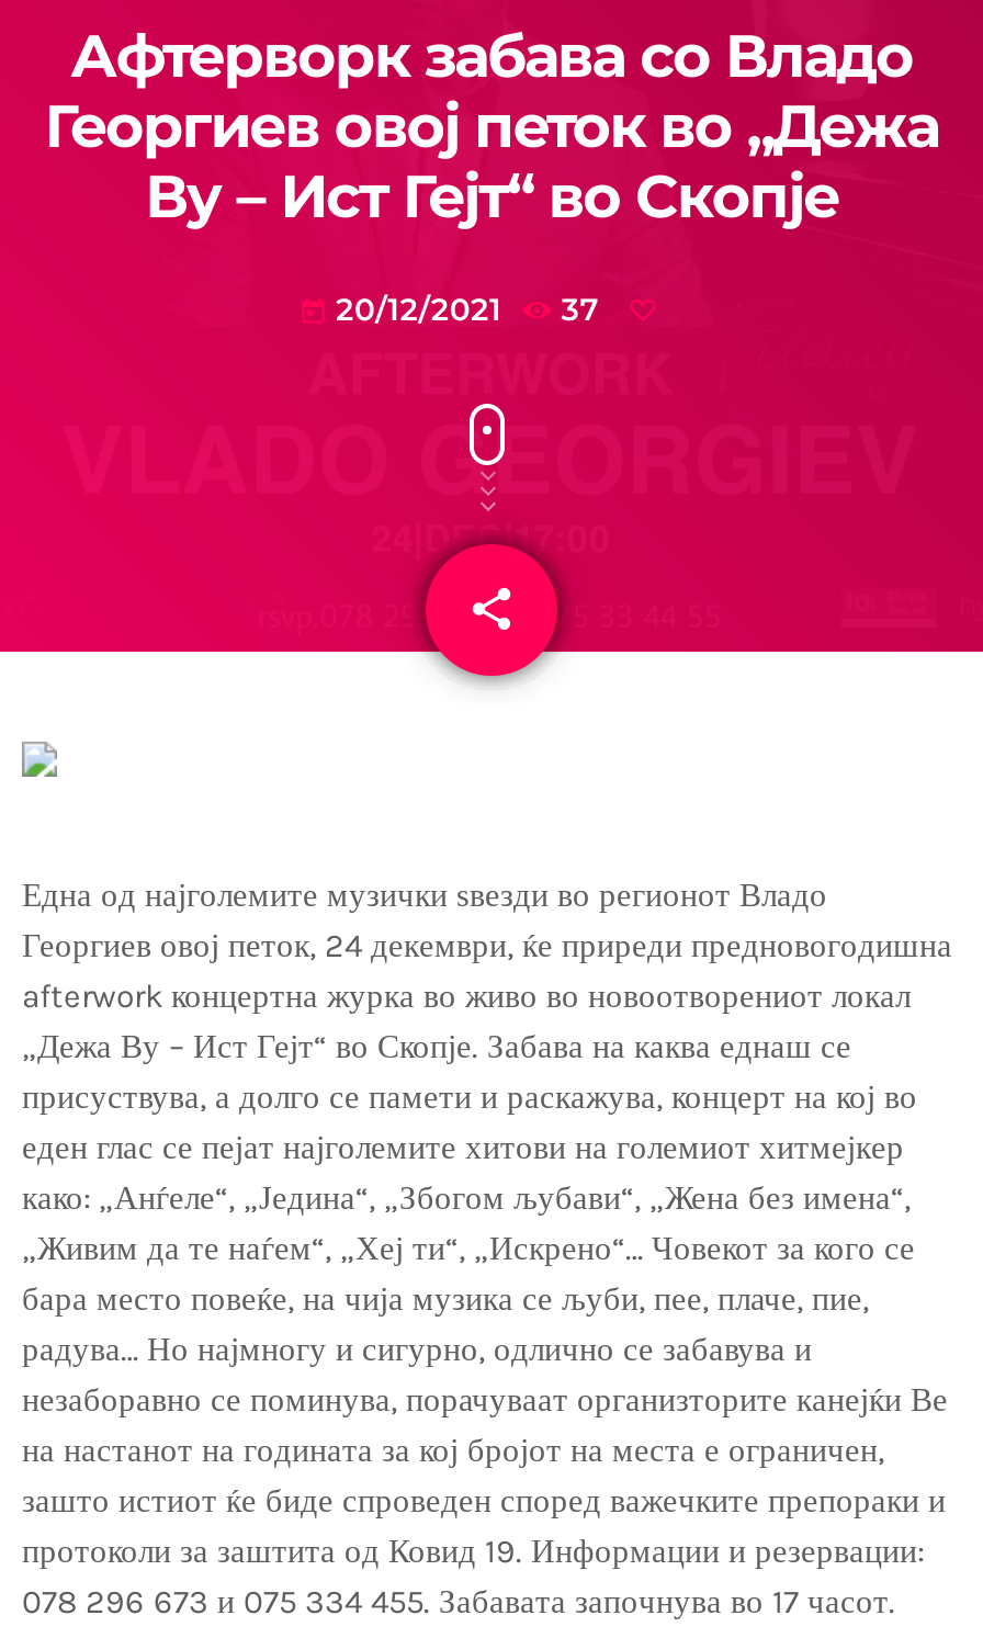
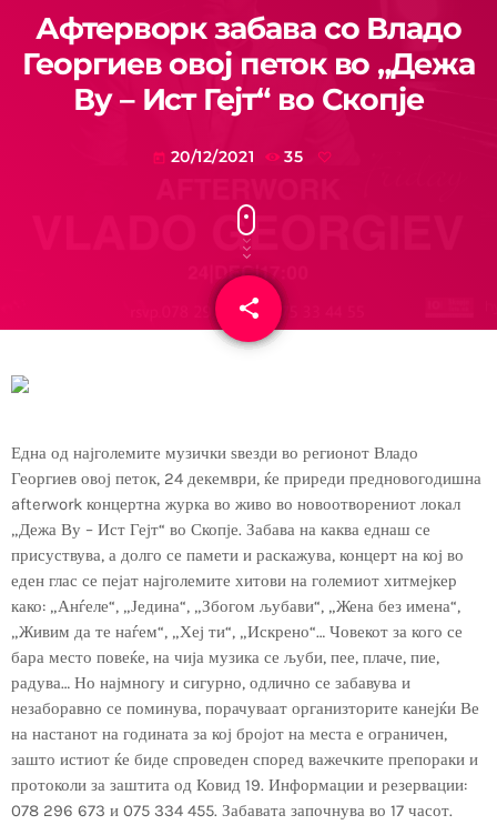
[561,289,611,329] 37 -> [284,146,308,166] 35

